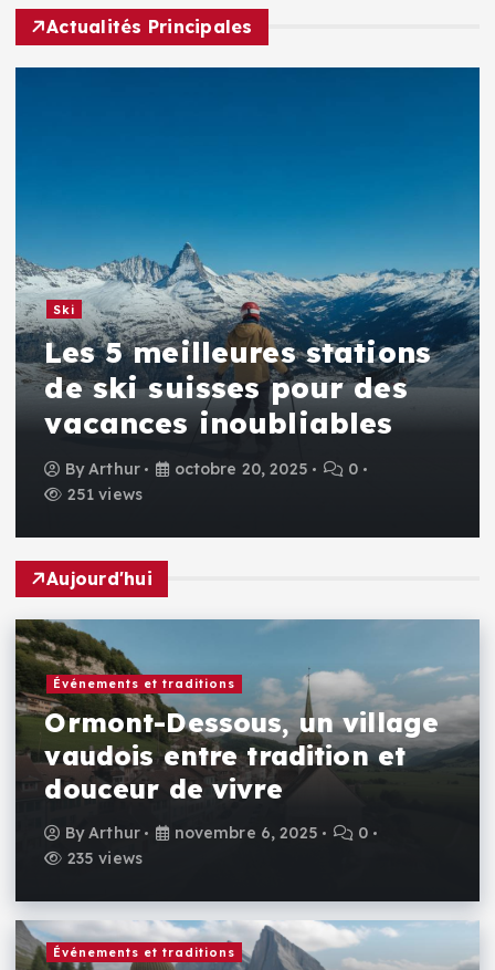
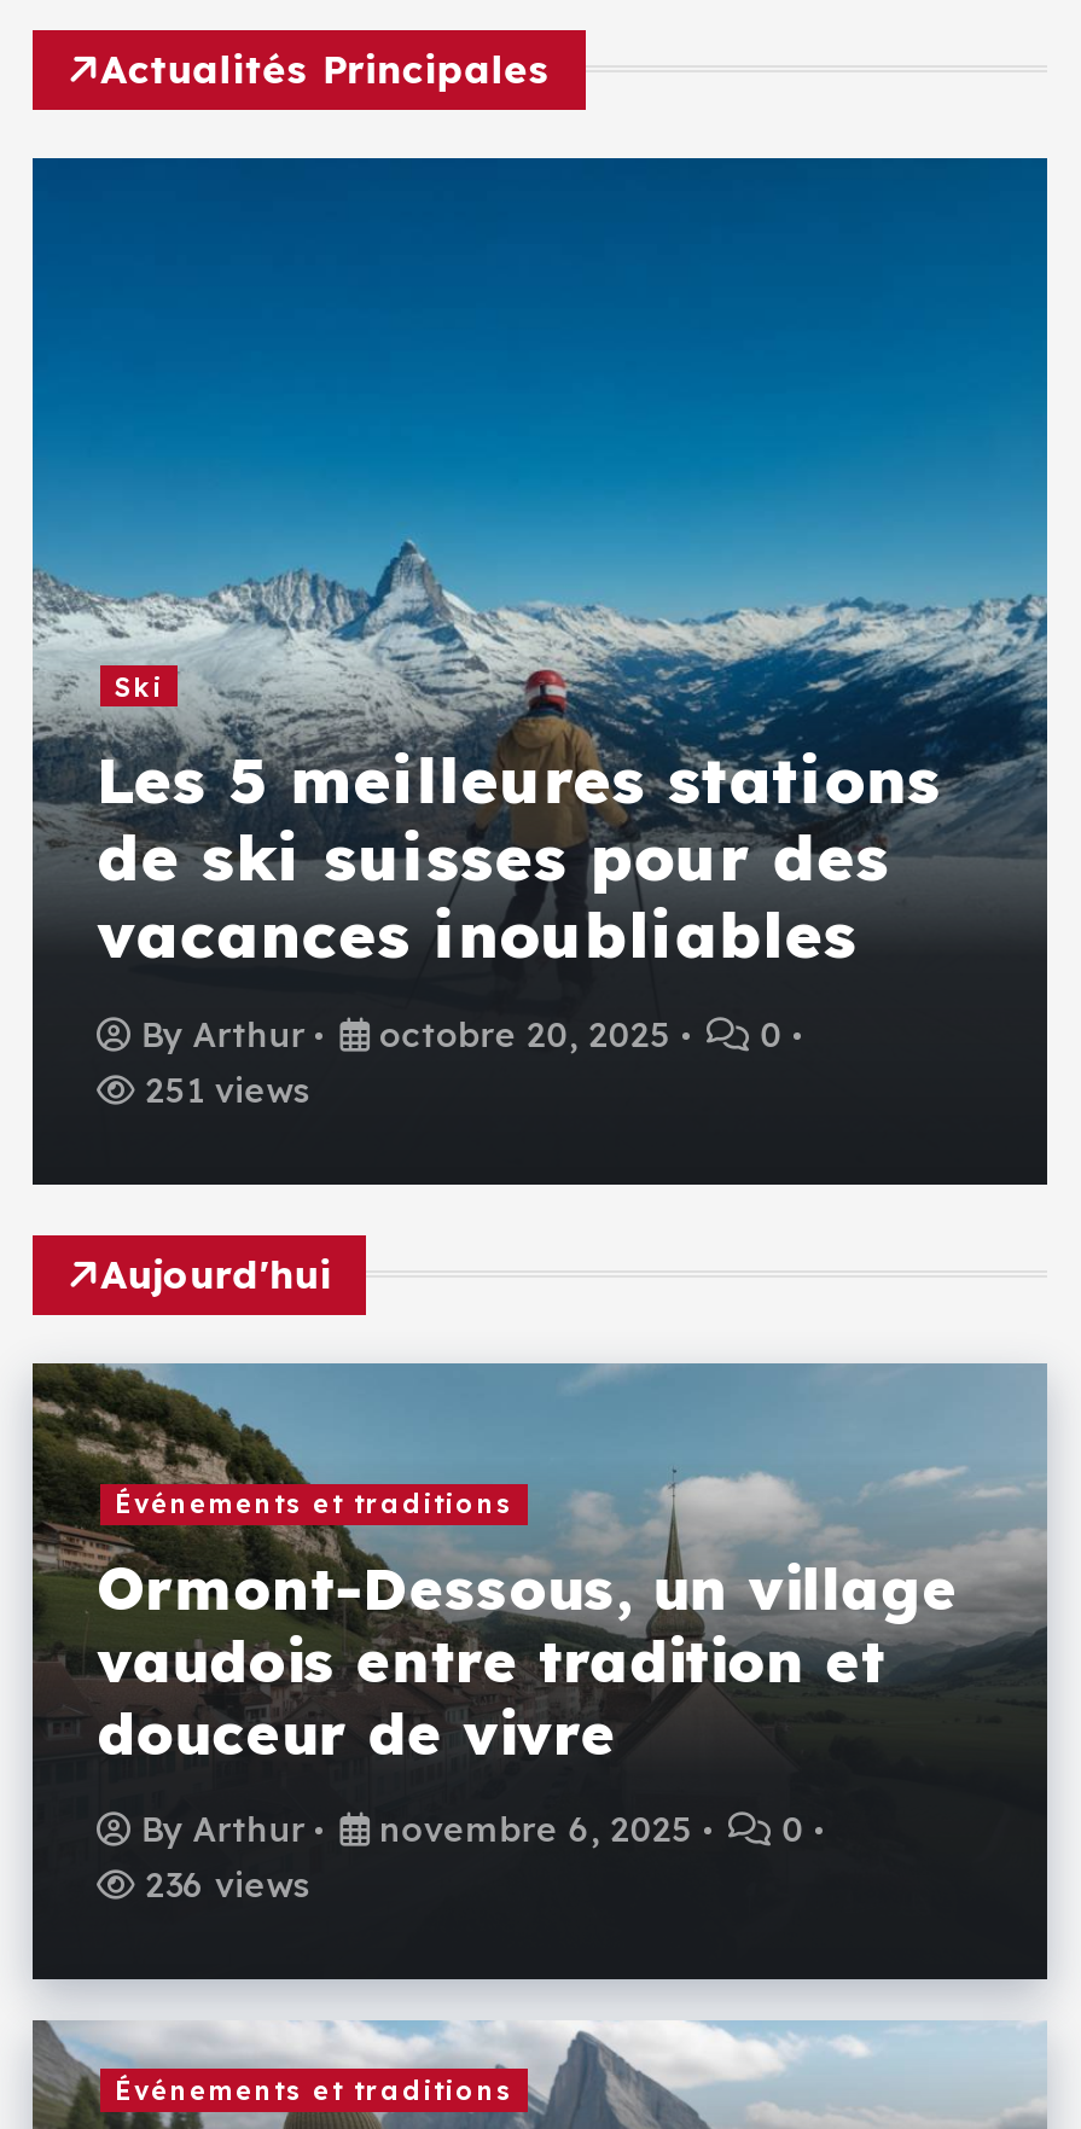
[63,849,143,869] 235 views -> [136,1864,310,1908] 236 views

